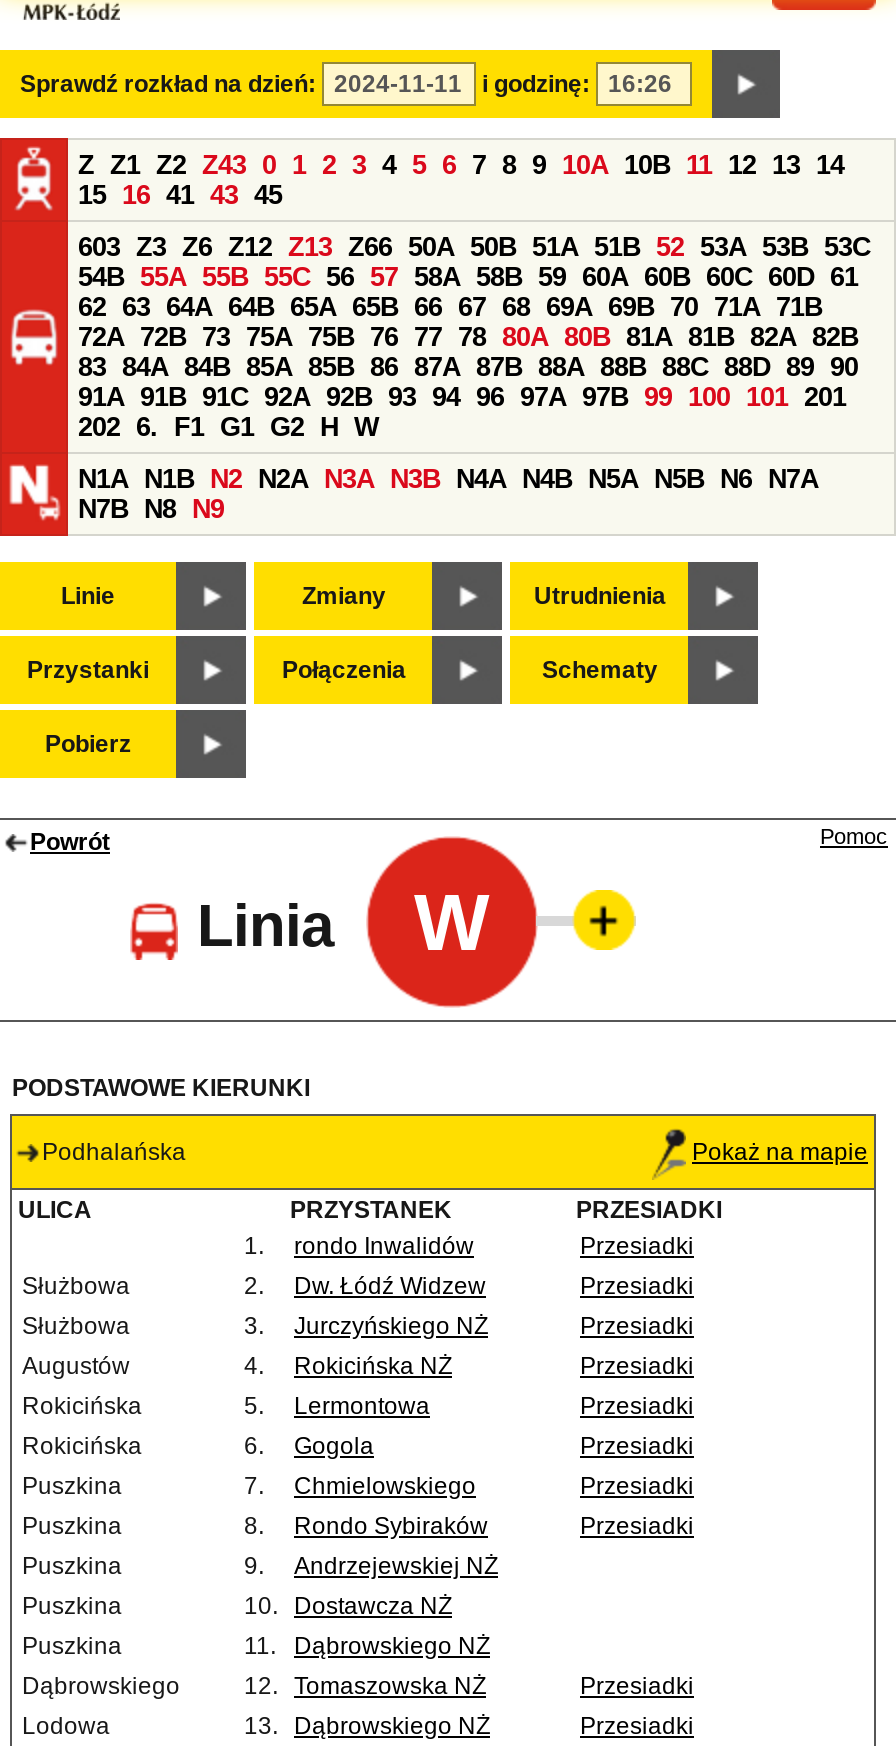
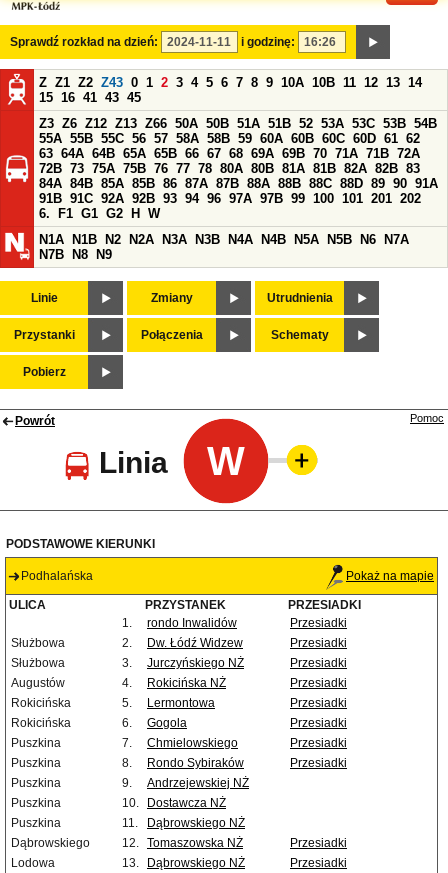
[78,232,870,442] 603 Z3 Z6 Z12 Z13 Z66 50A 50B 51A 51B 52 53A 53B 53C | 54B 55A 55B 55C 56 57 58A 58B 59 60A 60B 60C 60D 61 | 62 63 64A 64B 65A 65B 66 67 68 69A 69B 70 71A 71B | 72A 72B 73 75A 75B 76 77 78 80A 80B 81A 81B 82A 82B | 83 84A 84B 85A 85B 86 87A 87B 88A 88B 88C 88D 89 90 | 91A 91B 91C 92A 92B 93 94 96 97A 97B 99 100 101 201 | 202 6. F1 G1 G2 H W -> [39,116,438,221] Z3 Z6 Z12 Z13 Z66 50A 50B 51A 51B 52 53A 53C 53B 54B | 55A 55B 55C 56 57 58A 58B 59 60A 60B 60C 60D 61 62 | 63 64A 64B 65A 65B 66 67 68 69A 69B 70 71A 71B 72A | 72B 73 75A 75B 76 77 78 80A 80B 81A 81B 82A 82B 83 | 84A 84B 85A 85B 86 87A 87B 88A 88B 88C 88D 89 90 91A | 91B 91C 92A 92B 93 94 96 97A 97B 99 100 101 201 202 | 6. F1 G1 G2 H W

